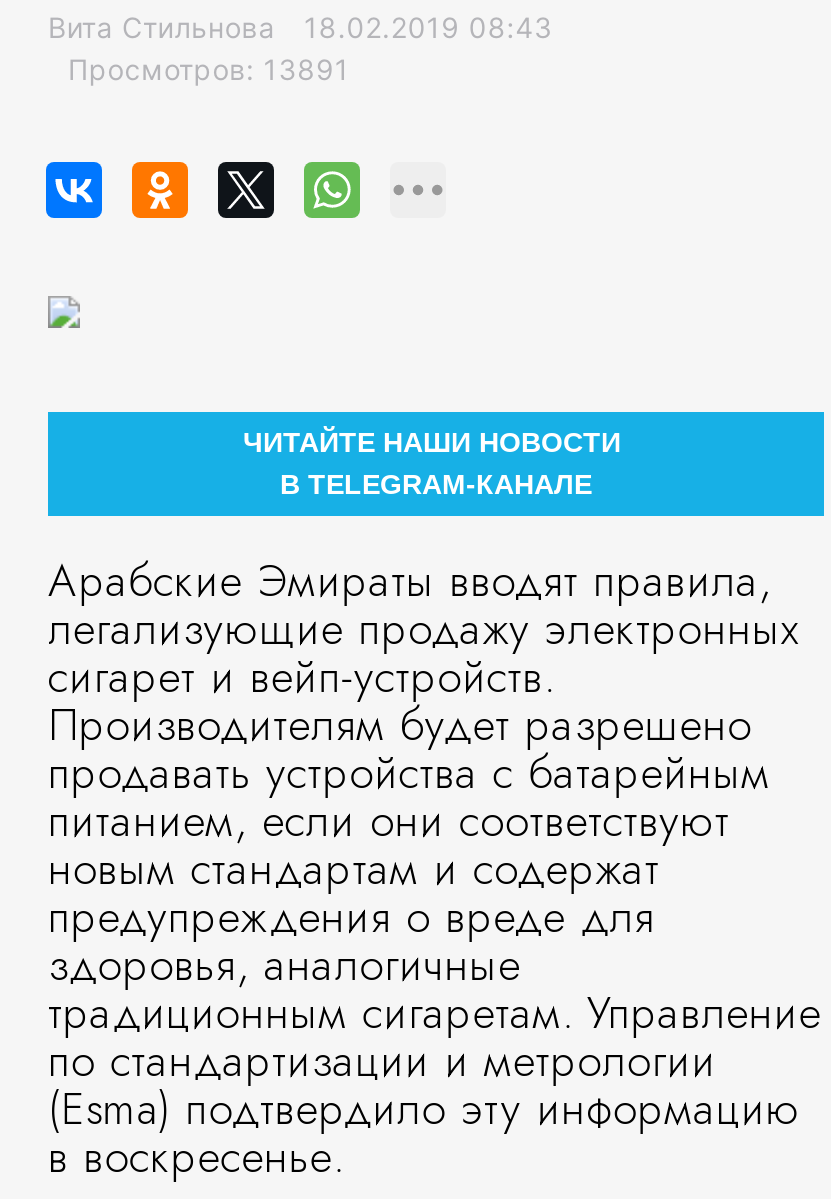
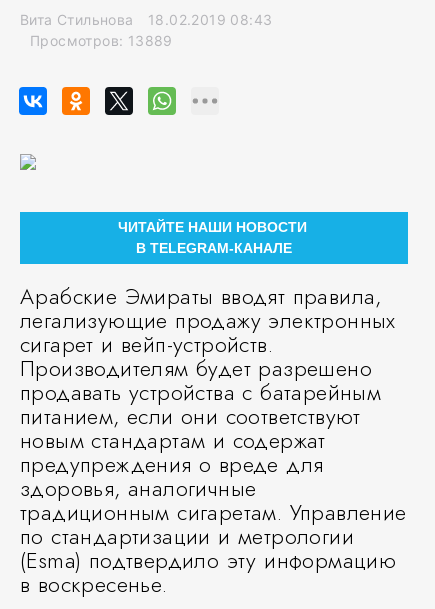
[68,52,350,86] Просмотров: 13891 -> [30,32,173,49] Просмотров: 13889

